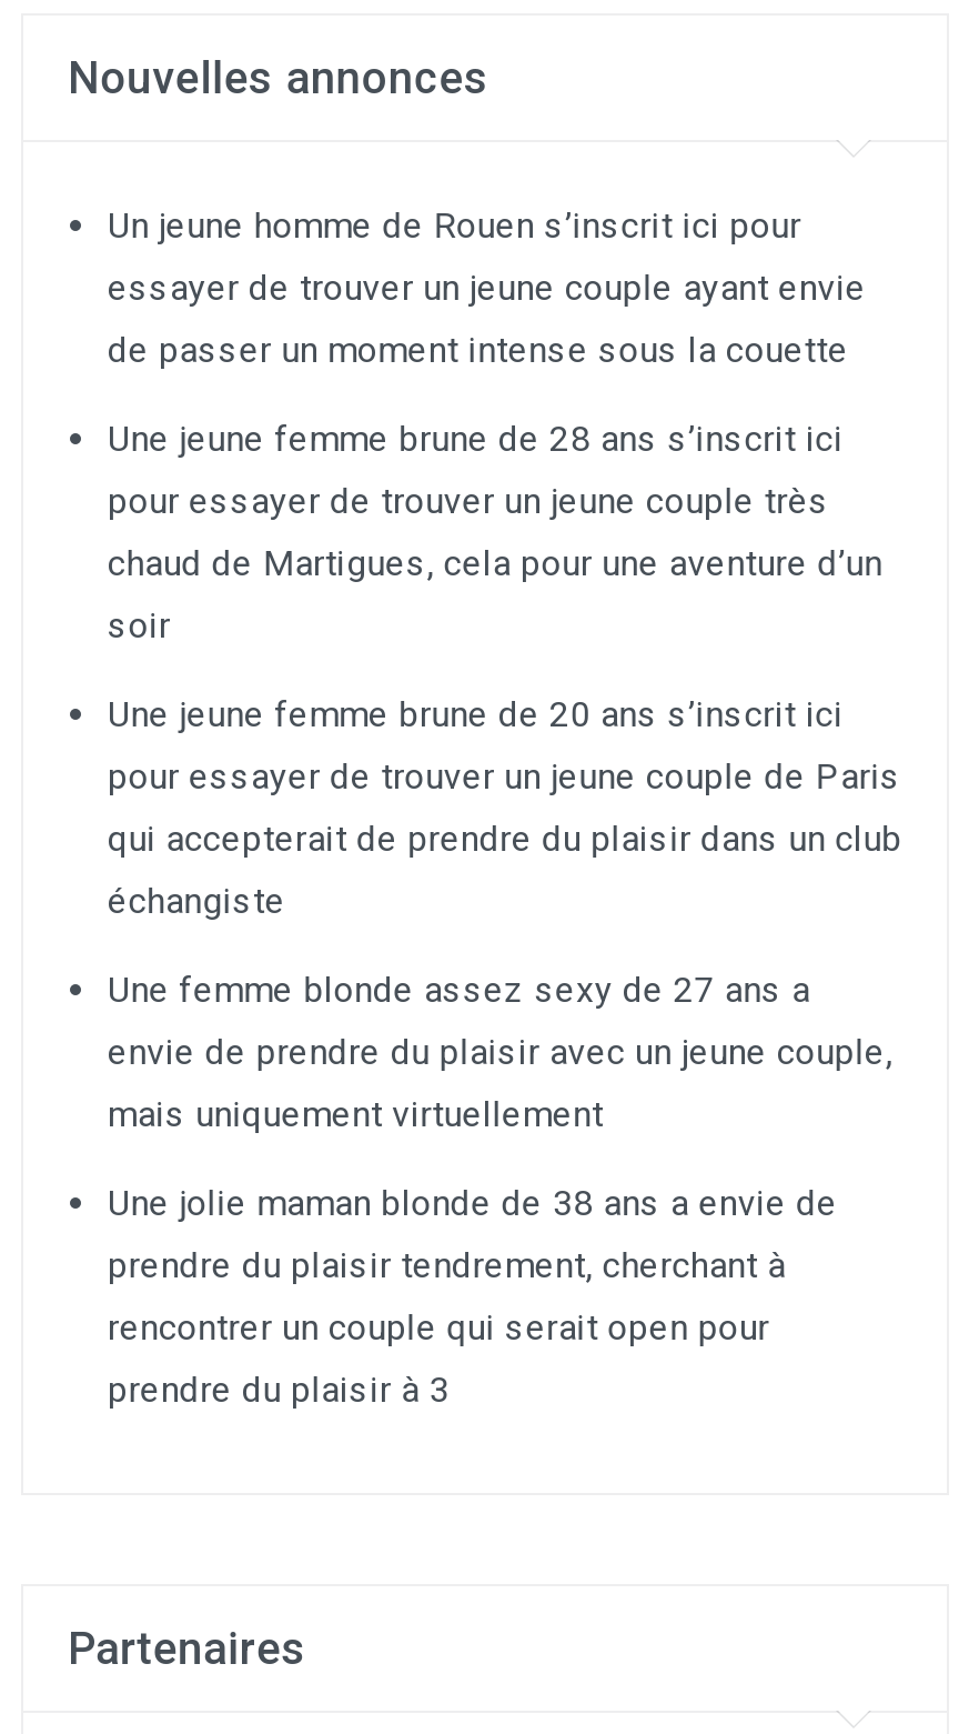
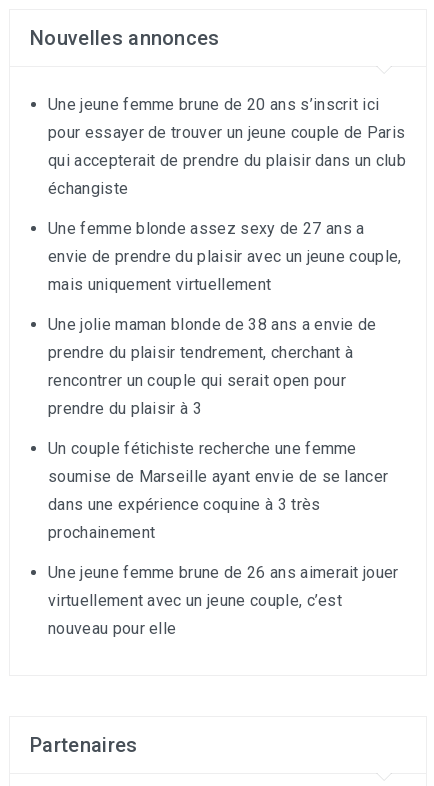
[108,203,882,645] Un jeune homme de Rouen s’inscrit ici pour | essayer de trouver un jeune couple ayant envie | de passer un moment intense sous la couette | Une jeune femme brune de 28 ans s’inscrit ici | pour essayer de trouver un jeune couple très | chaud de Martigues, cela pour une aventure d’un | soir -> none
moved [108,692,902,1410] -> [48,94,406,417]: Une jeune femme brune de 20 ans s’inscrit ici | pour essayer de trouver un jeune couple de Paris | qui accepterait de prendre du plaisir dans un club | ... | rencontrer un couple qui serait open pour | prendre du plaisir à 3
none -> [48,438,399,637] Un couple fétichiste recherche une femme | soumise de Marseille ayant envie de se lancer | dans une expérience coquine à 3 très | prochainement | Une jeune femme brune de 26 ans aimerait jouer | virtuellement avec un jeune couple, c’est | nouveau pour elle

